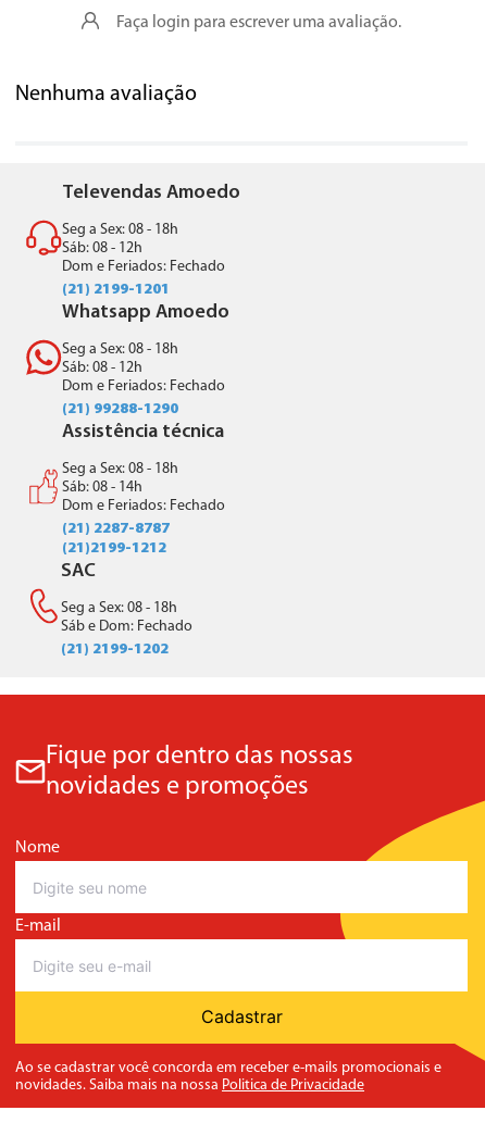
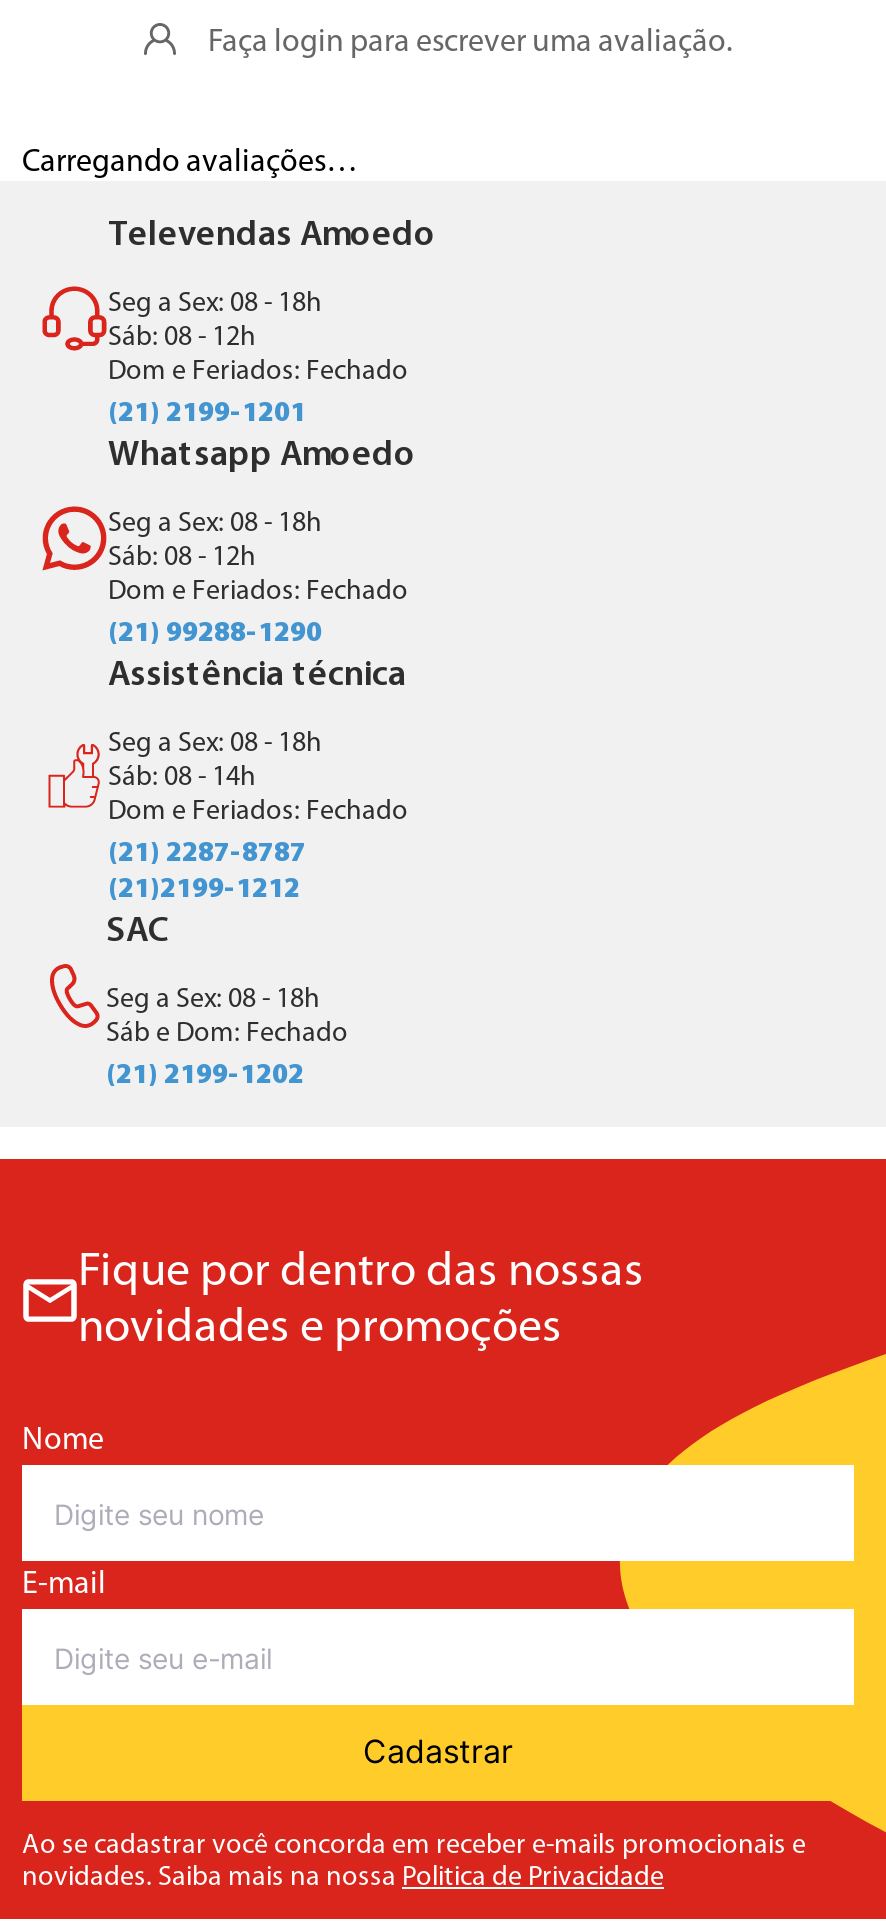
[15,83,197,105] Nenhuma avaliação -> [22,146,358,178] Carregando avaliações…

